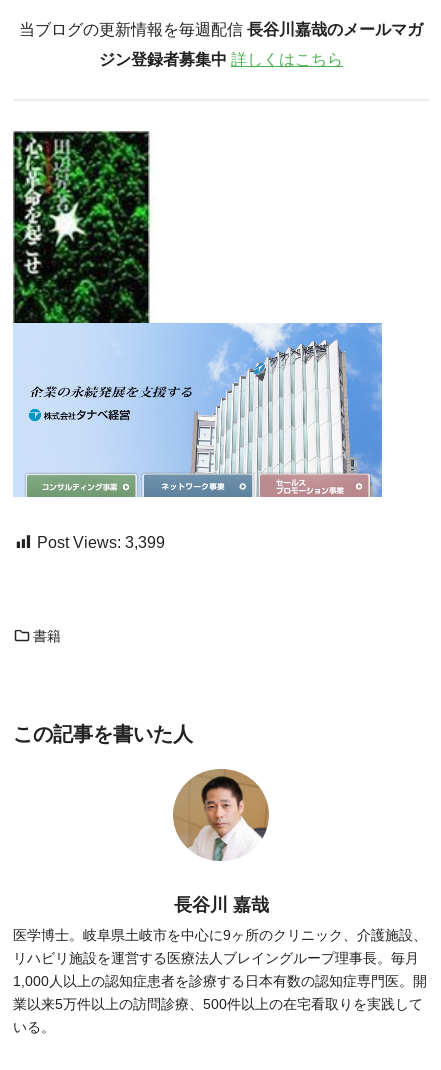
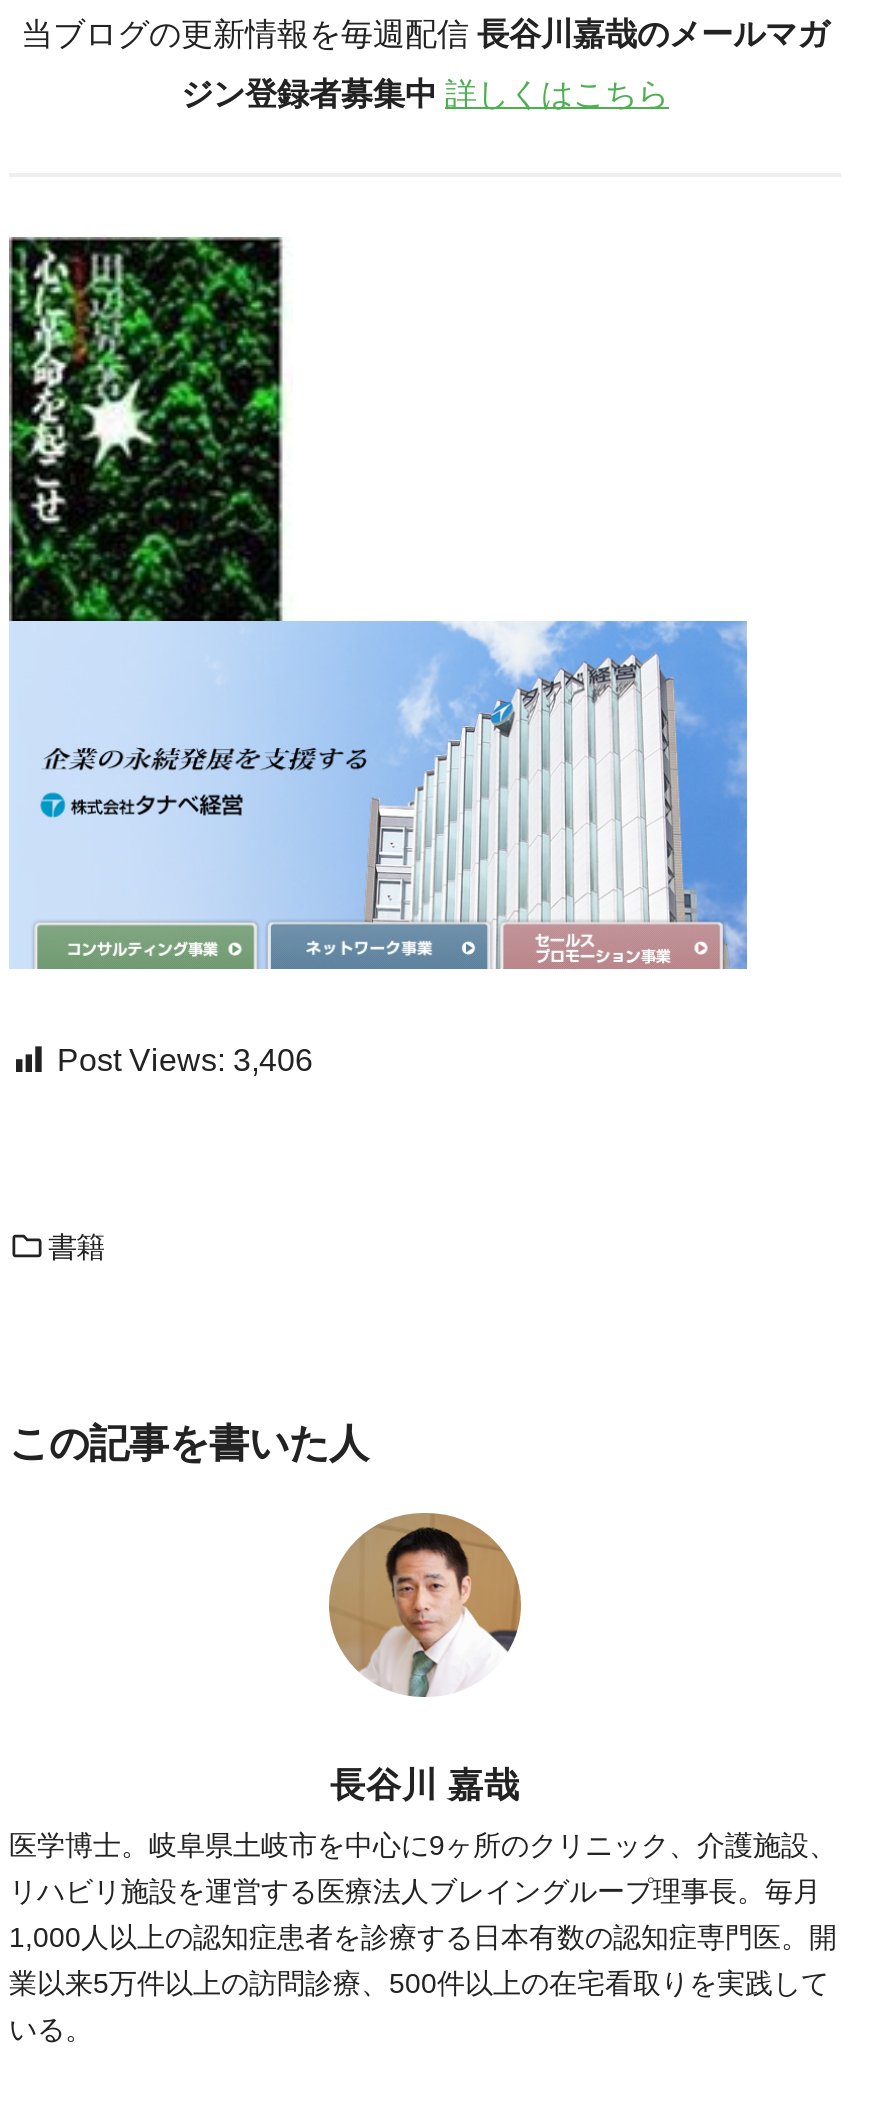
[37,534,165,551] Post Views: 3,399 -> [57,1043,313,1077] Post Views: 3,406

